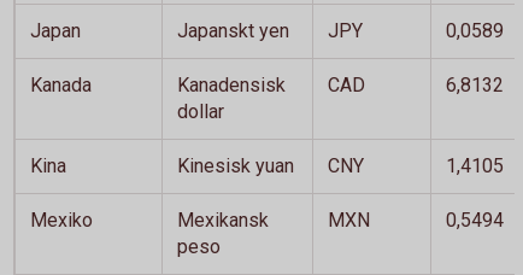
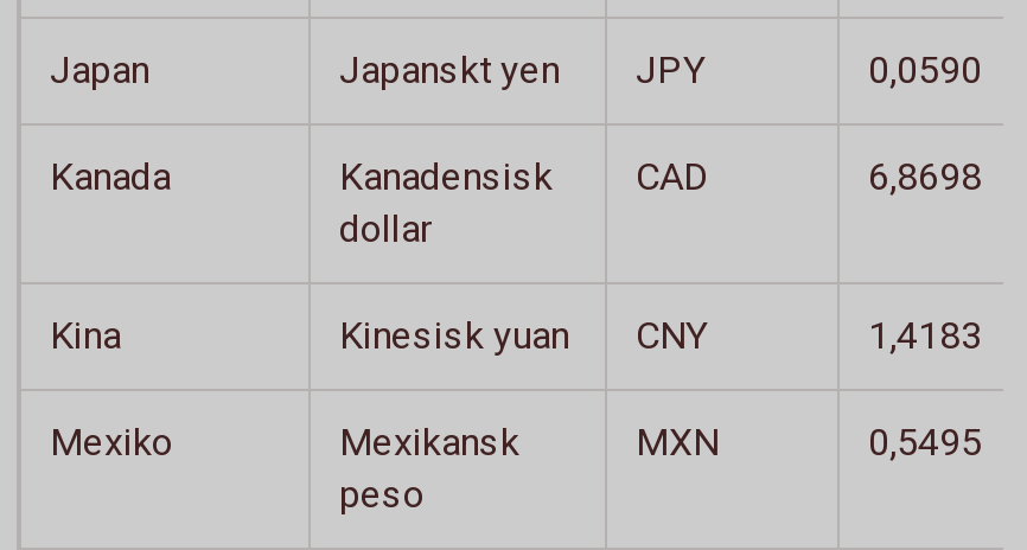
[446,19,504,42] 0,0589 -> [868,47,982,92] 0,0590
[446,74,504,96] 6,8132 -> [868,154,982,199] 6,8698
[446,154,504,177] 1,4105 -> [868,313,982,358] 1,4183
[446,209,504,232] 0,5494 -> [868,420,982,465] 0,5495

